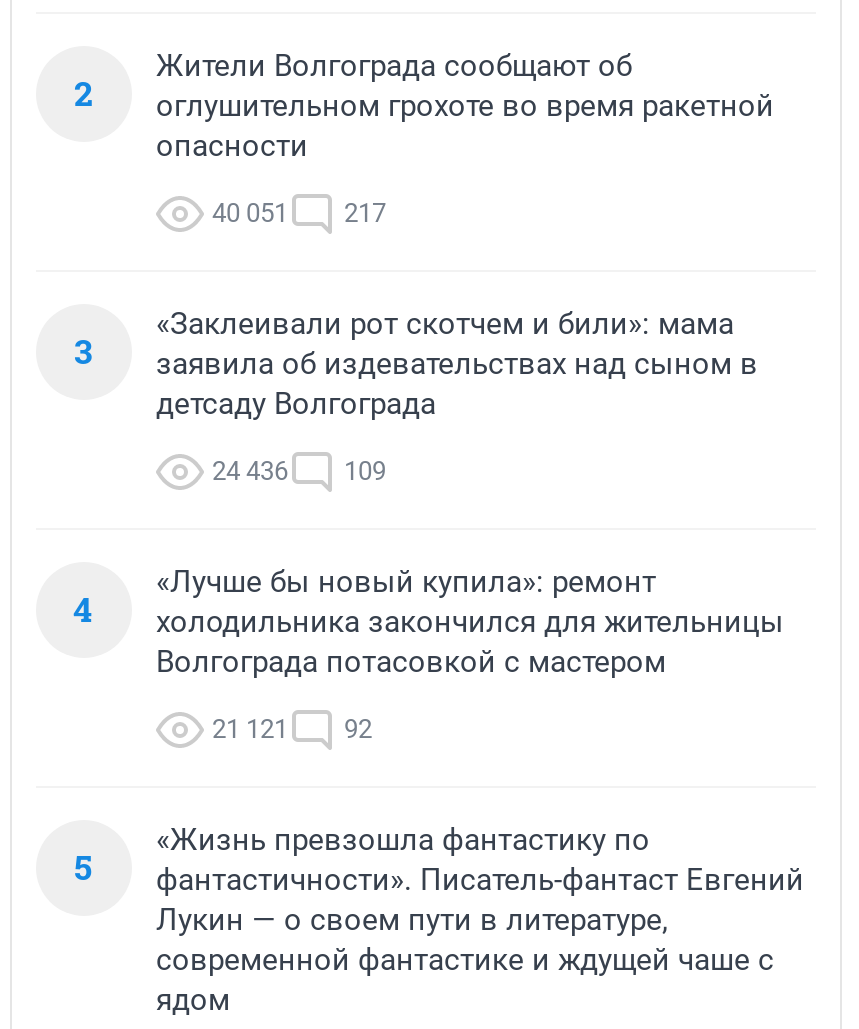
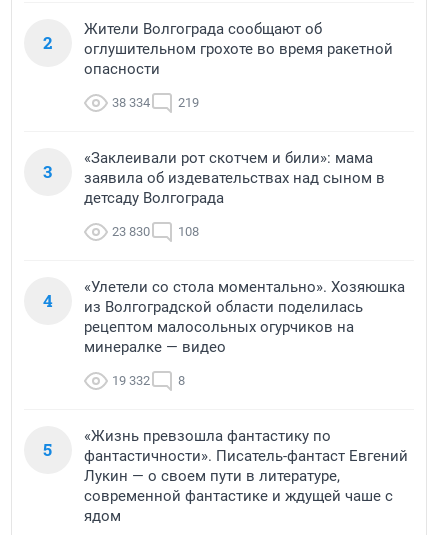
[212,198,288,228] 40 051 -> [112,95,150,110] 38 334
[344,198,386,228] 217 -> [178,95,199,110] 219
[212,456,288,486] 24 436 -> [112,224,150,239] 23 830
[344,456,386,486] 109 -> [178,224,199,239] 108
[156,564,784,680] «Лучше бы новый купила»: ремонт | холодильника закончился для жительницы | Волгограда потасовкой с мастером -> [84,278,405,356] «Улетели со стола моментально». Хозяюшка | из Волгоградской области поделилась | рецептом малосольных огурчиков на | минералке — видео
[212,714,372,744] 21 121 | 92 -> [112,373,185,388] 19 332 | 8

